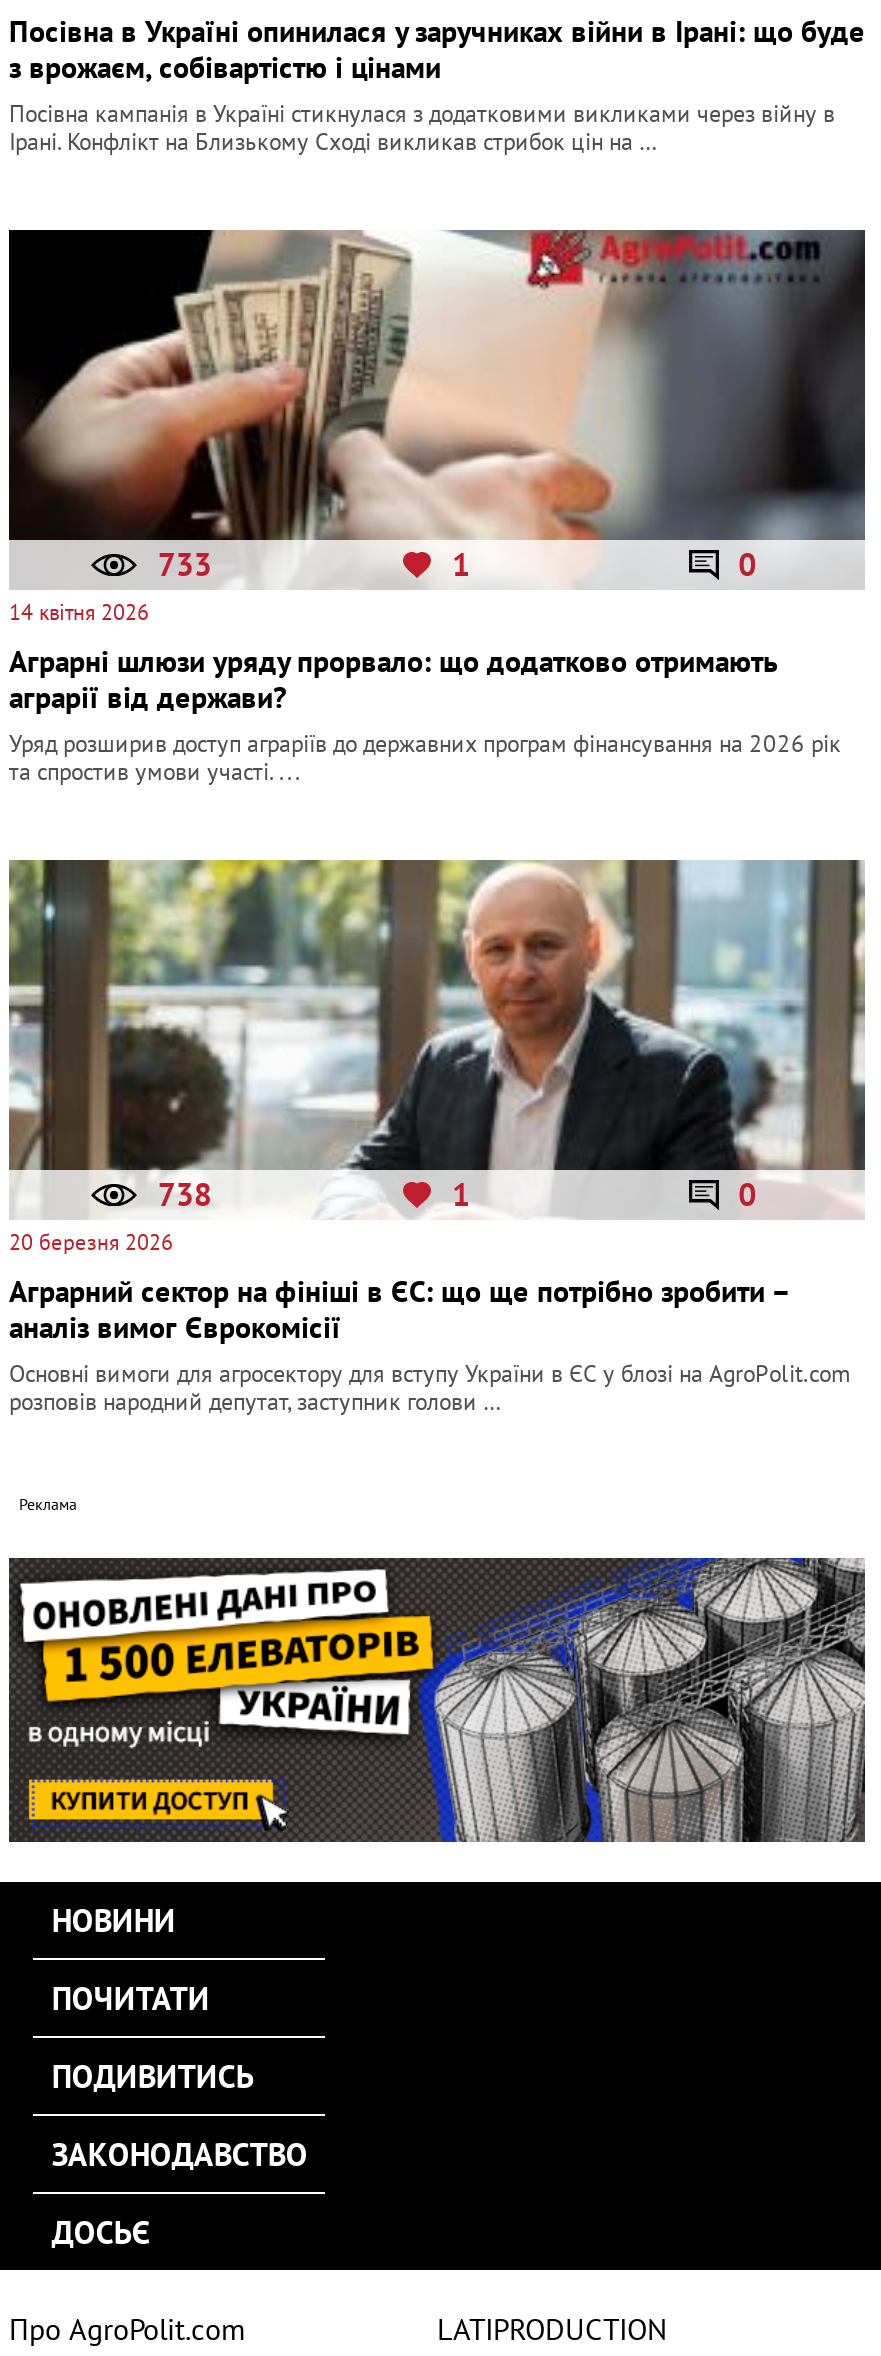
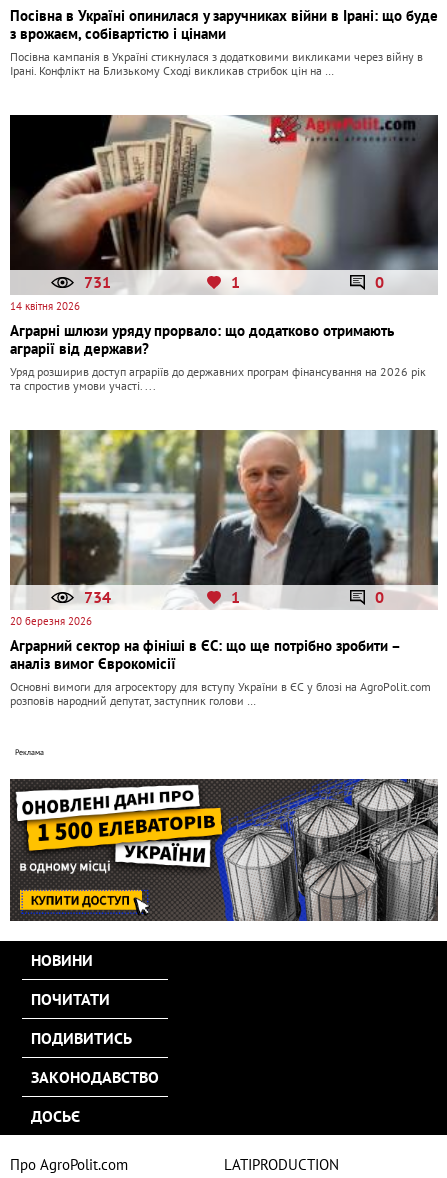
[158,543,212,583] 733 -> [84,271,111,291] 731
[158,1173,212,1213] 738 -> [84,586,111,606] 734

